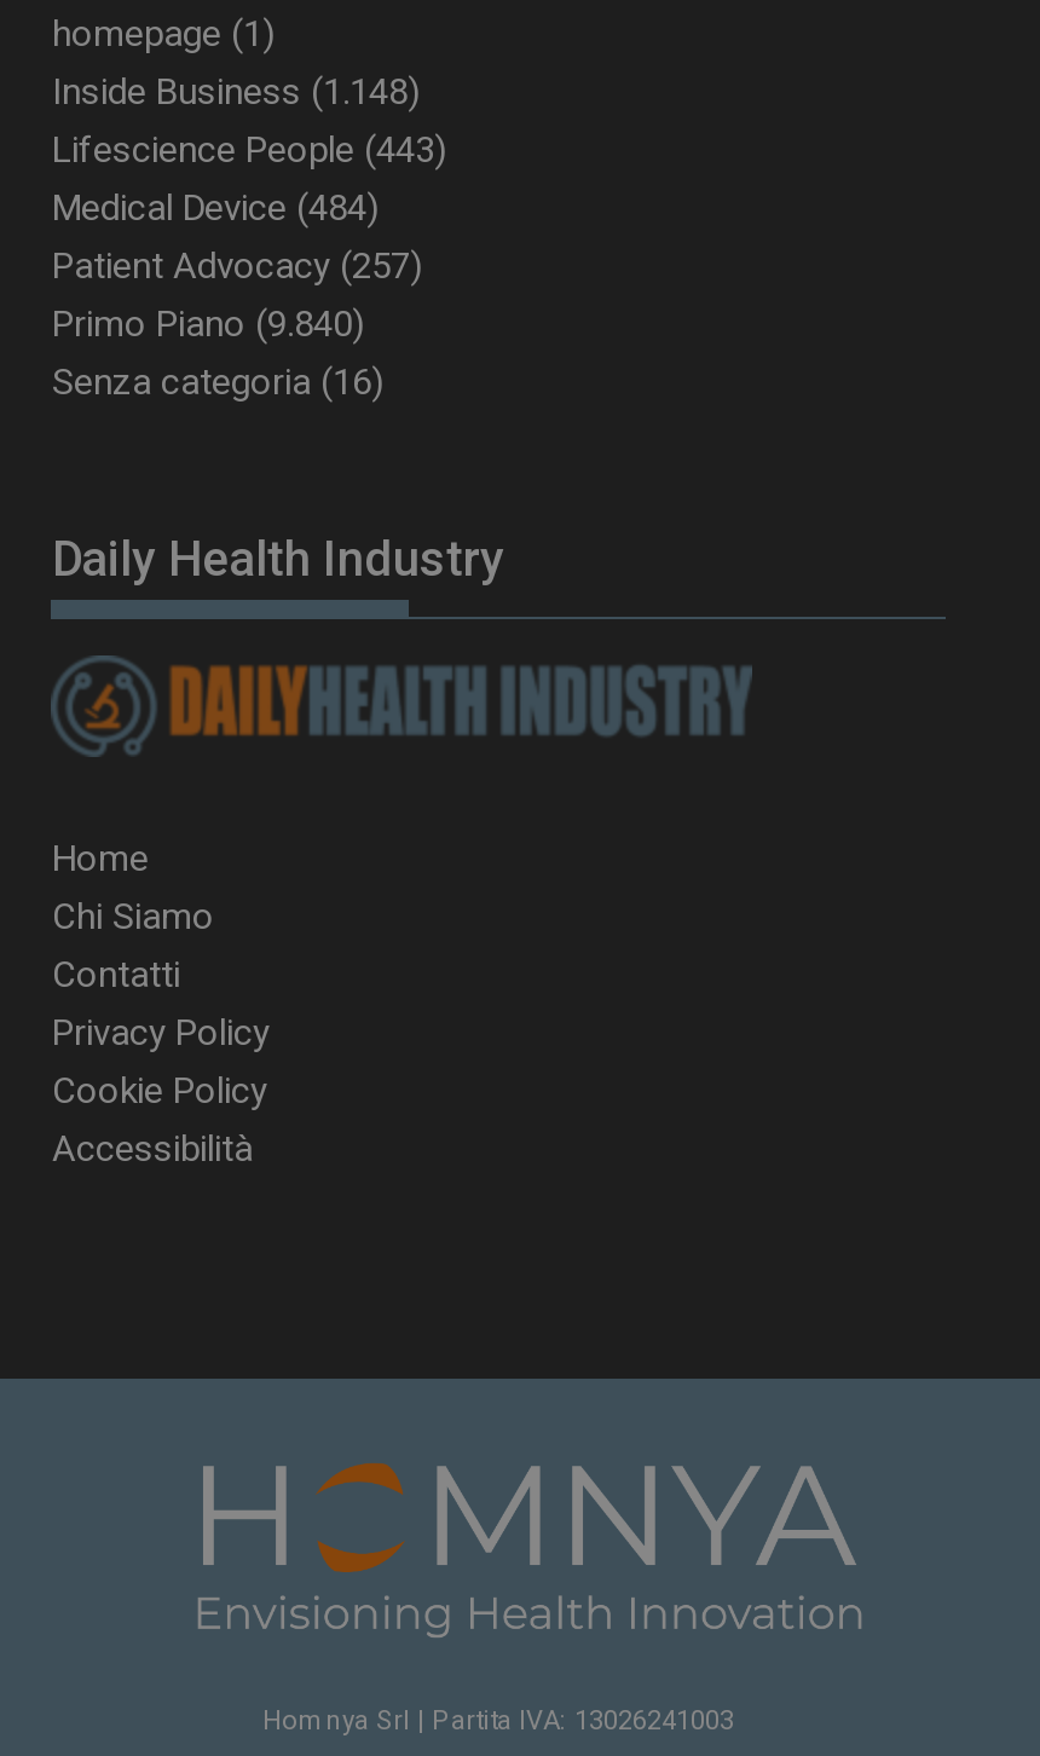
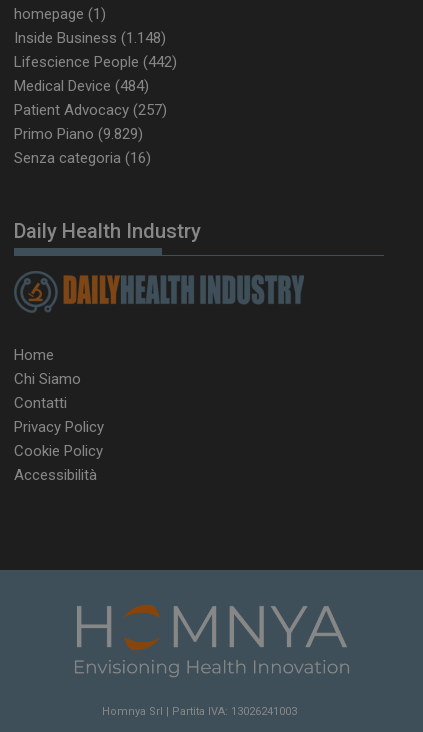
[52,127,446,171] Lifescience People (443) -> [14,52,177,70] Lifescience People (442)
[52,301,364,345] Primo Piano (9.840) -> [14,124,143,142] Primo Piano (9.829)

